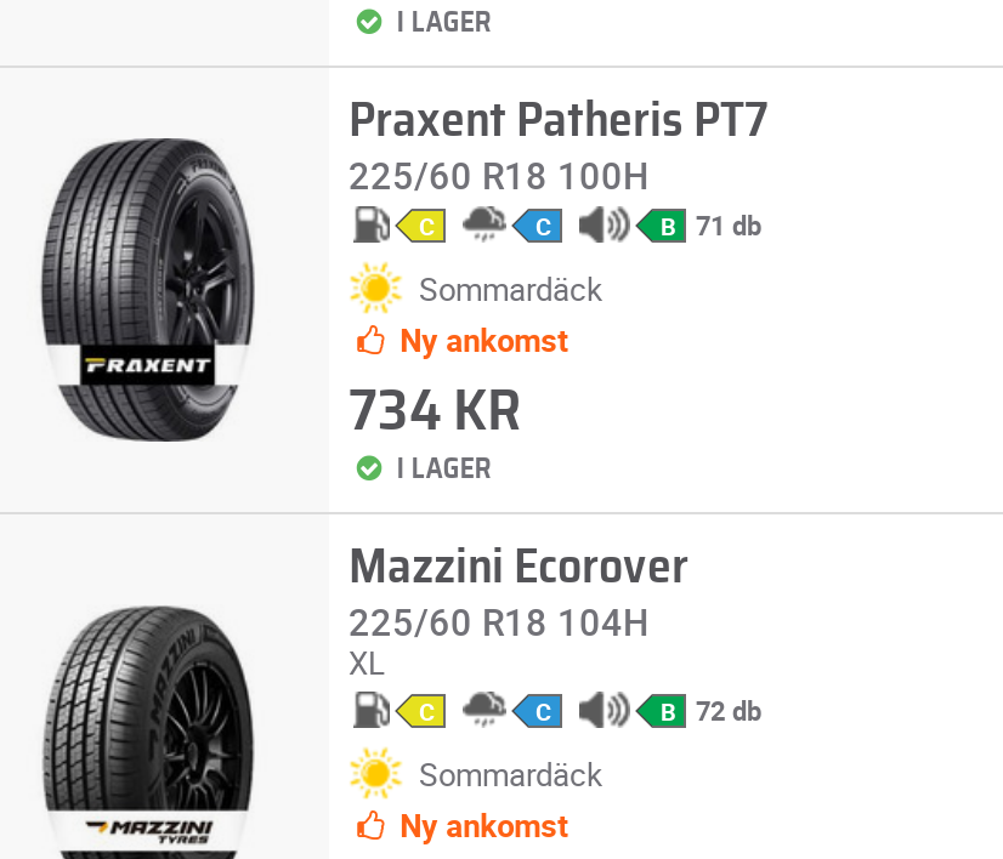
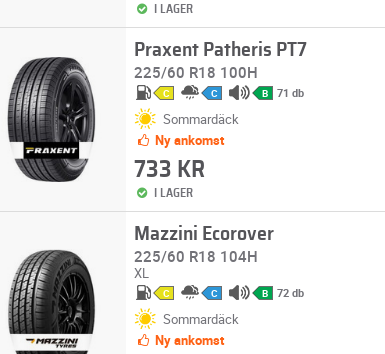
[348,383,521,442] 734 KR -> [134,158,205,182] 733 KR

